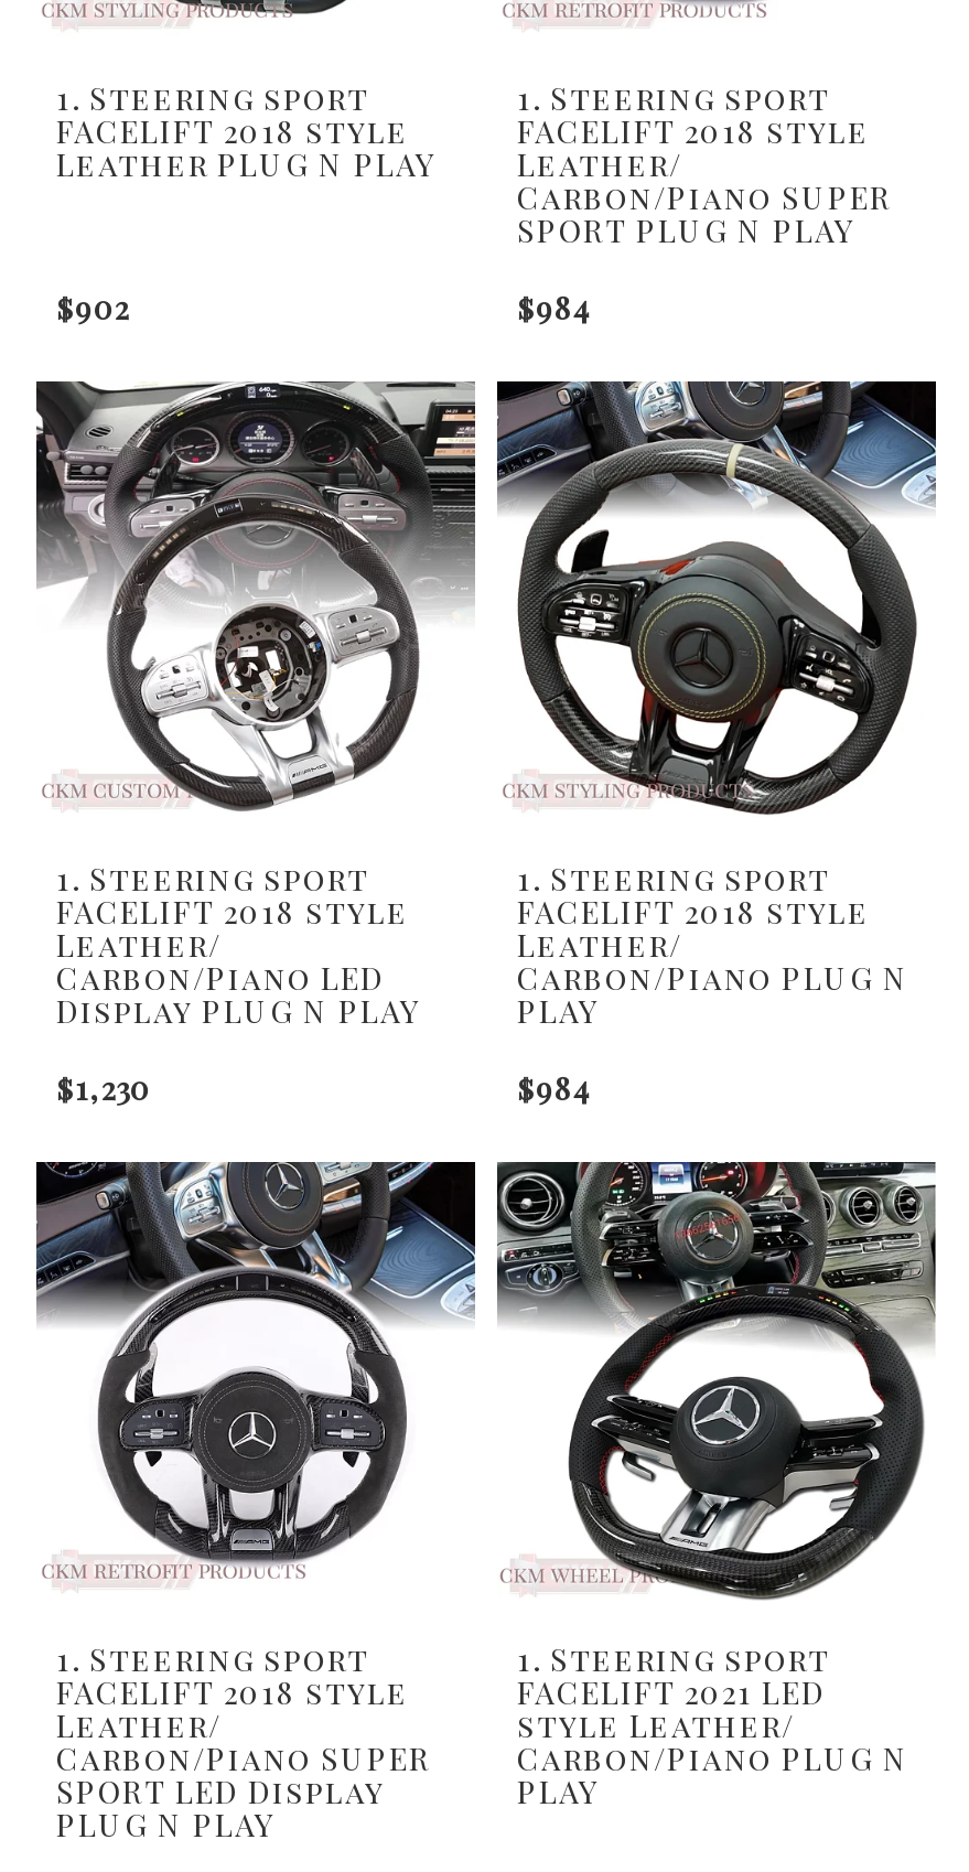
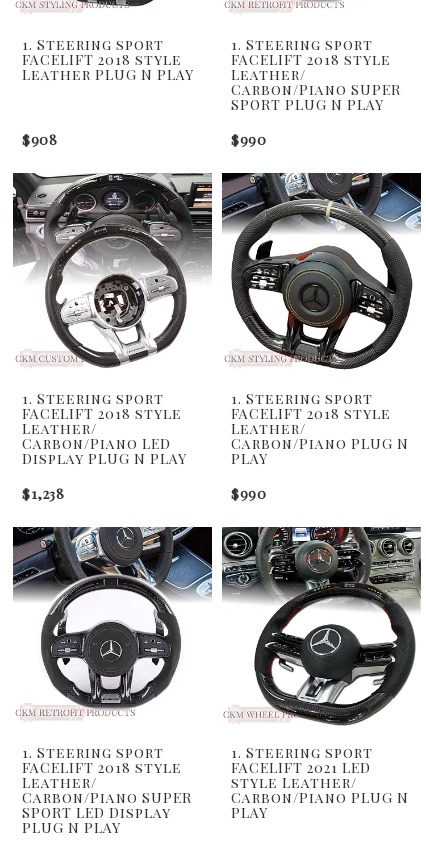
[56,287,129,329] $902 -> [22,130,57,149] $908
[517,287,590,329] $984 -> [231,130,266,149] $990
[56,1068,151,1110] $1,230 -> [22,484,64,503] $1,238
[517,1068,590,1110] $984 -> [231,484,266,503] $990

